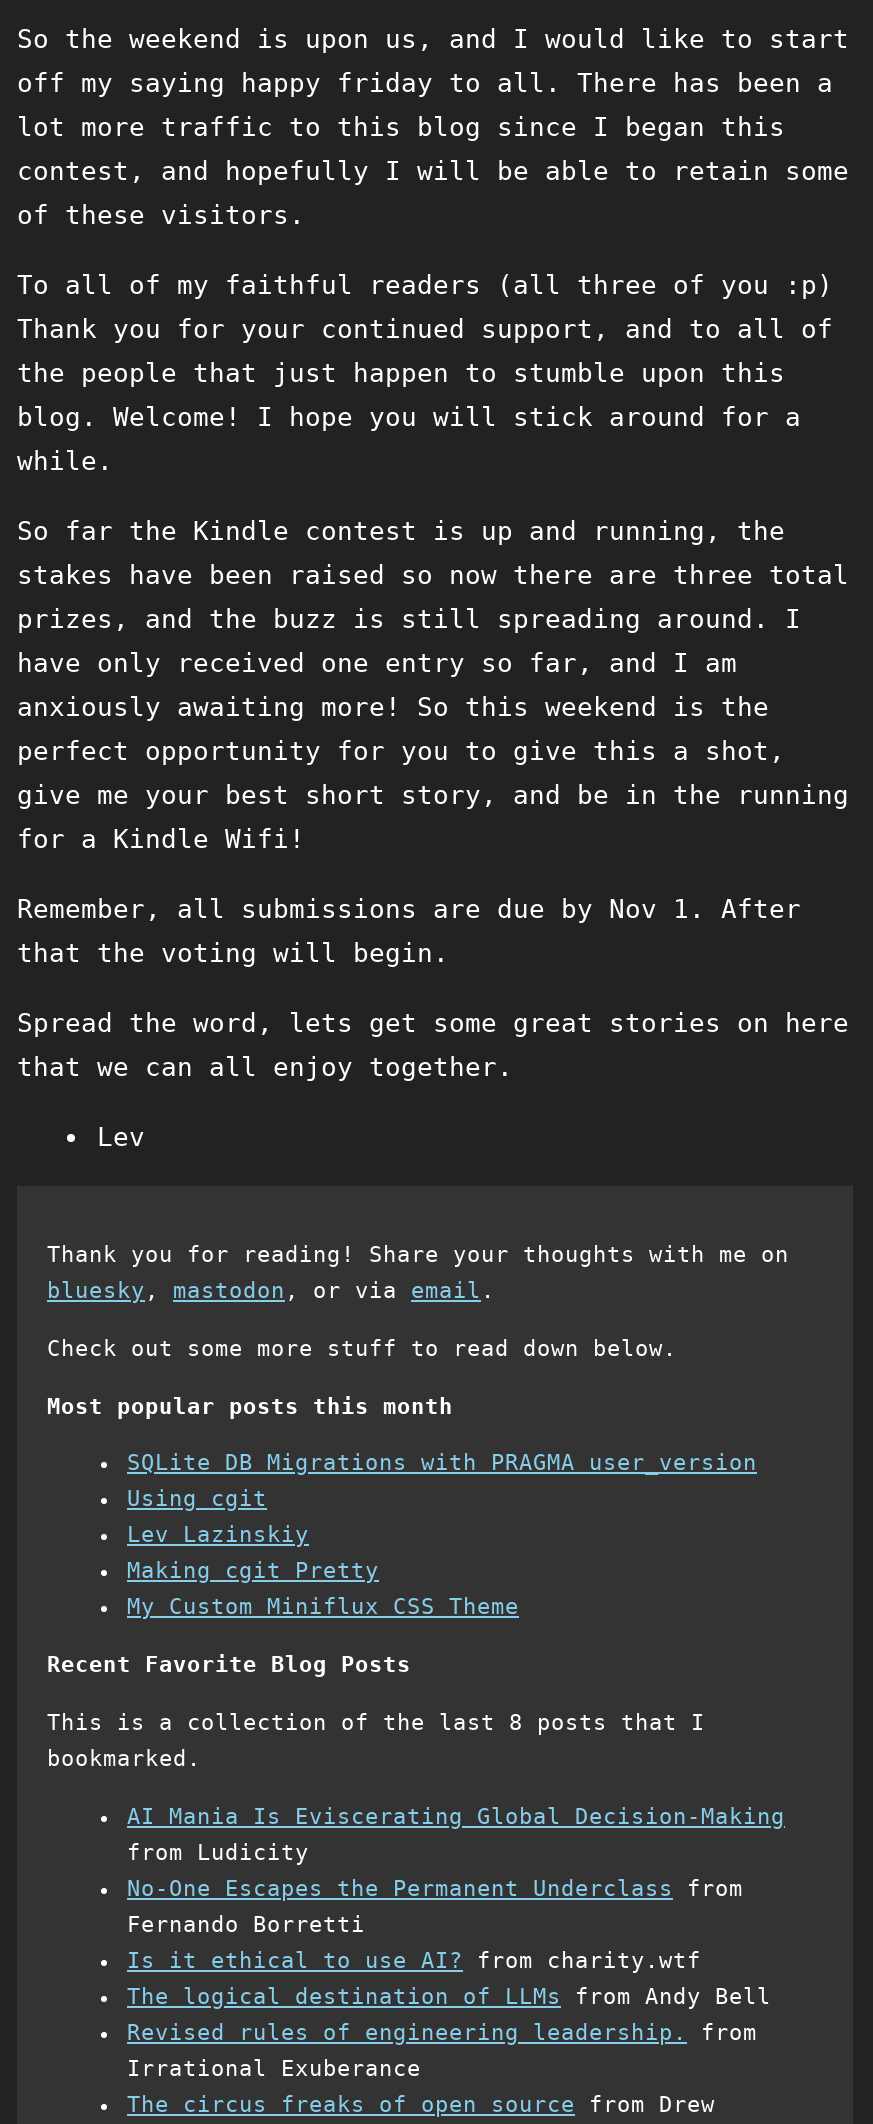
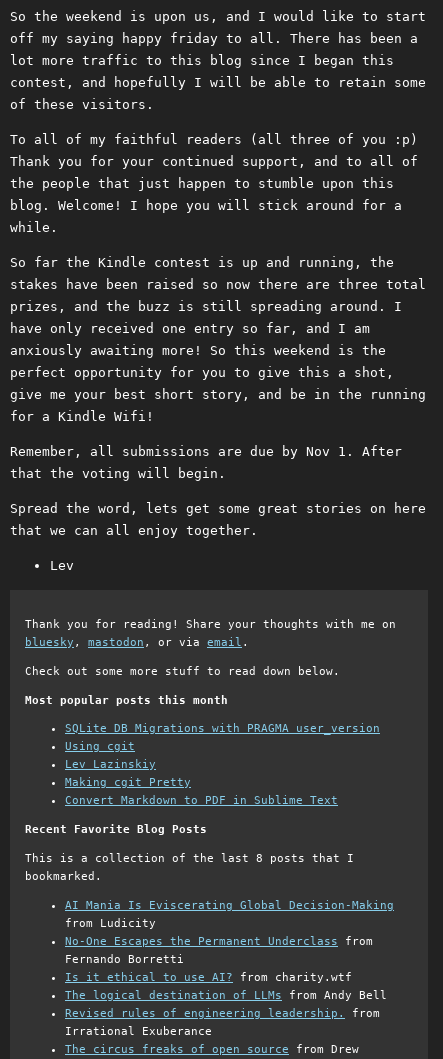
[127,1595,519,1621] My Custom Miniflux CSS Theme -> [65,794,338,807] Convert Markdown to PDF in Sublime Text

